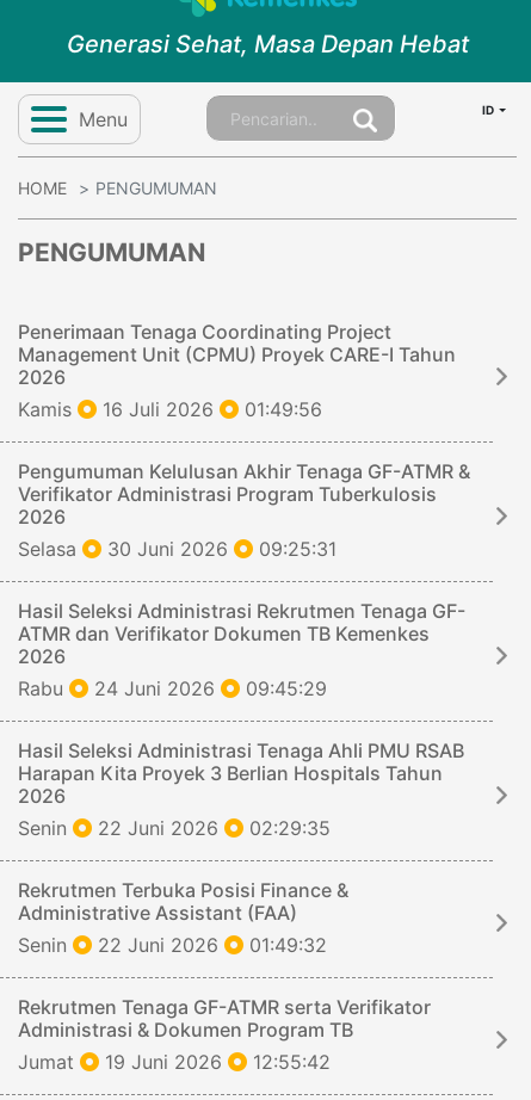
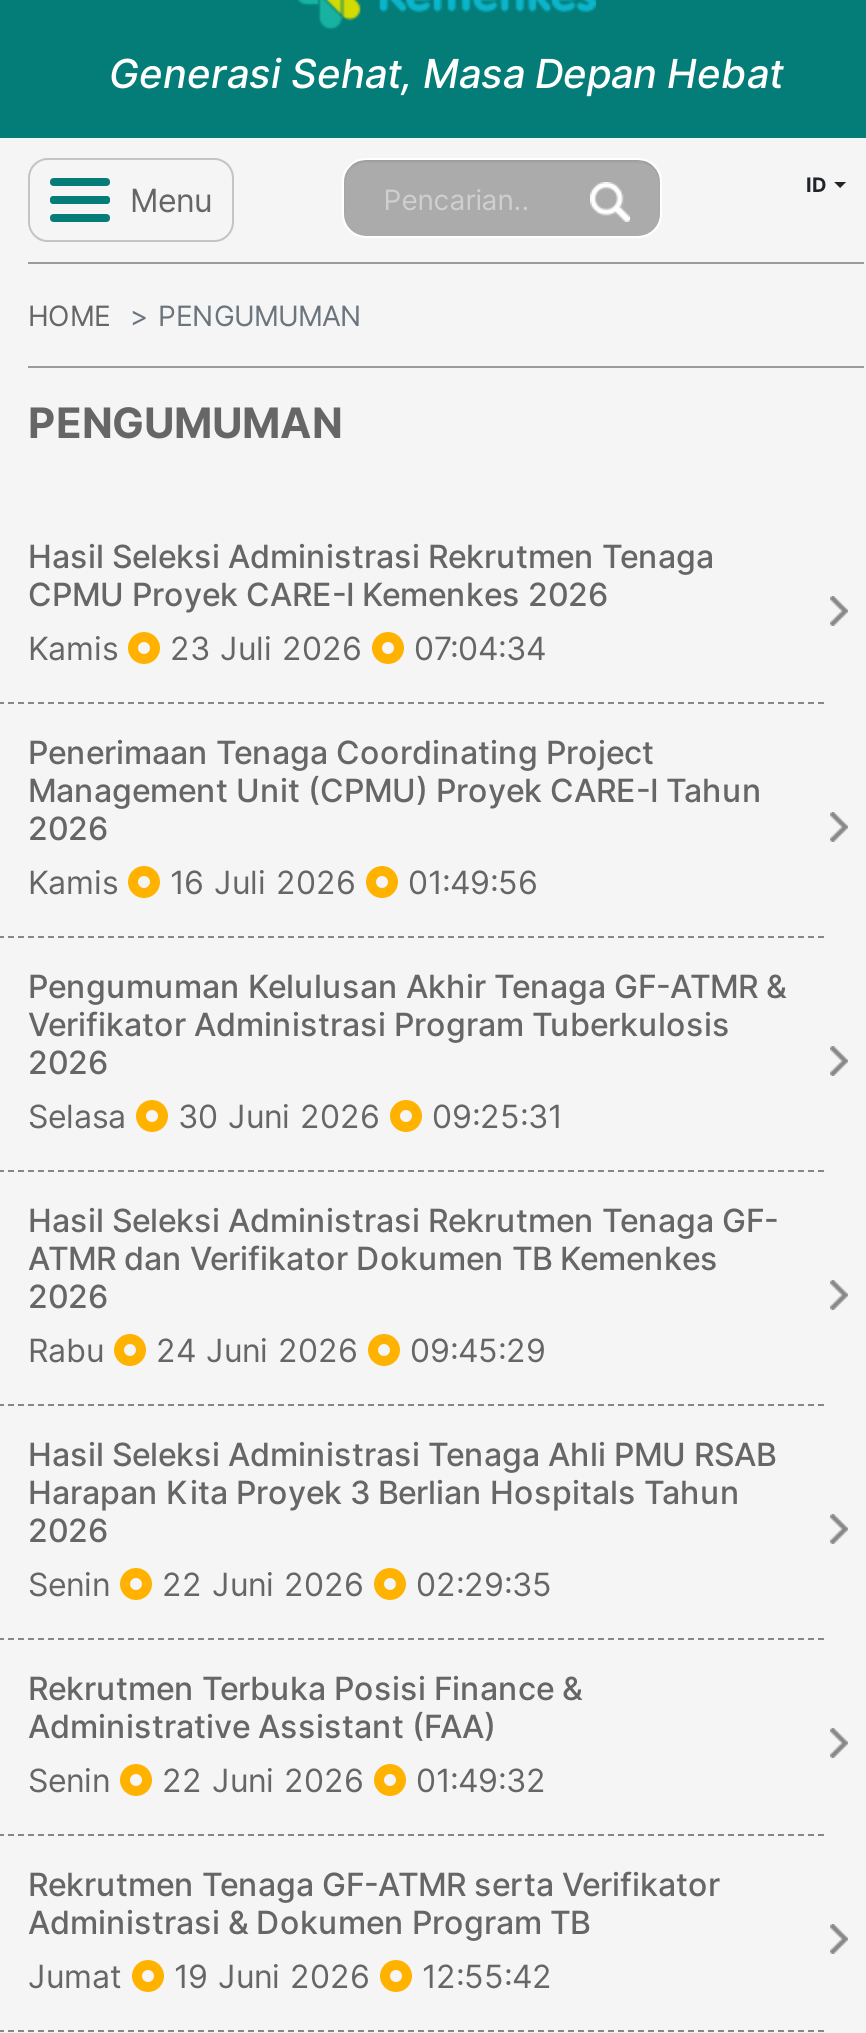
none -> [28,536,714,668] Hasil Seleksi Administrasi Rekrutmen Tenaga | CPMU Proyek CARE-I Kemenkes 2026 | Kamis | 23 Juli 2026 | 07:04:34

